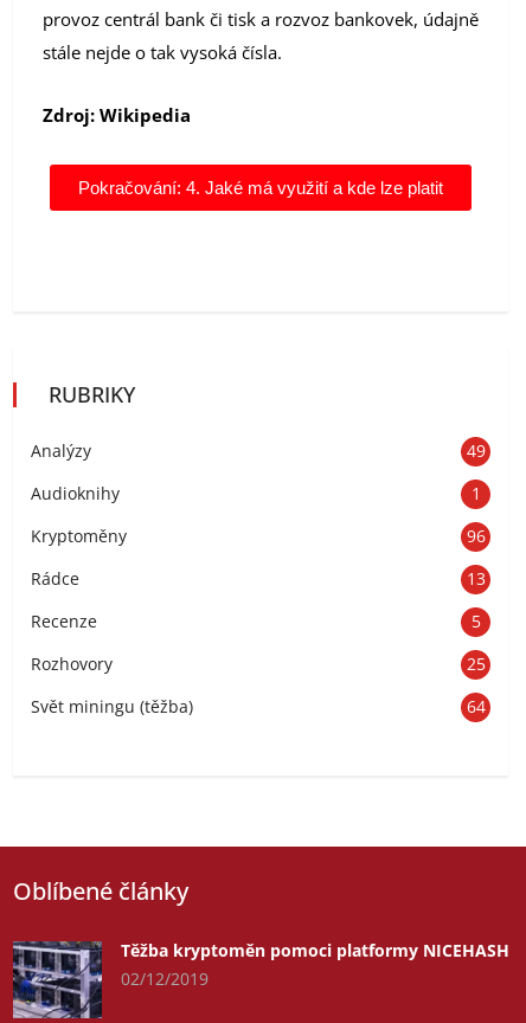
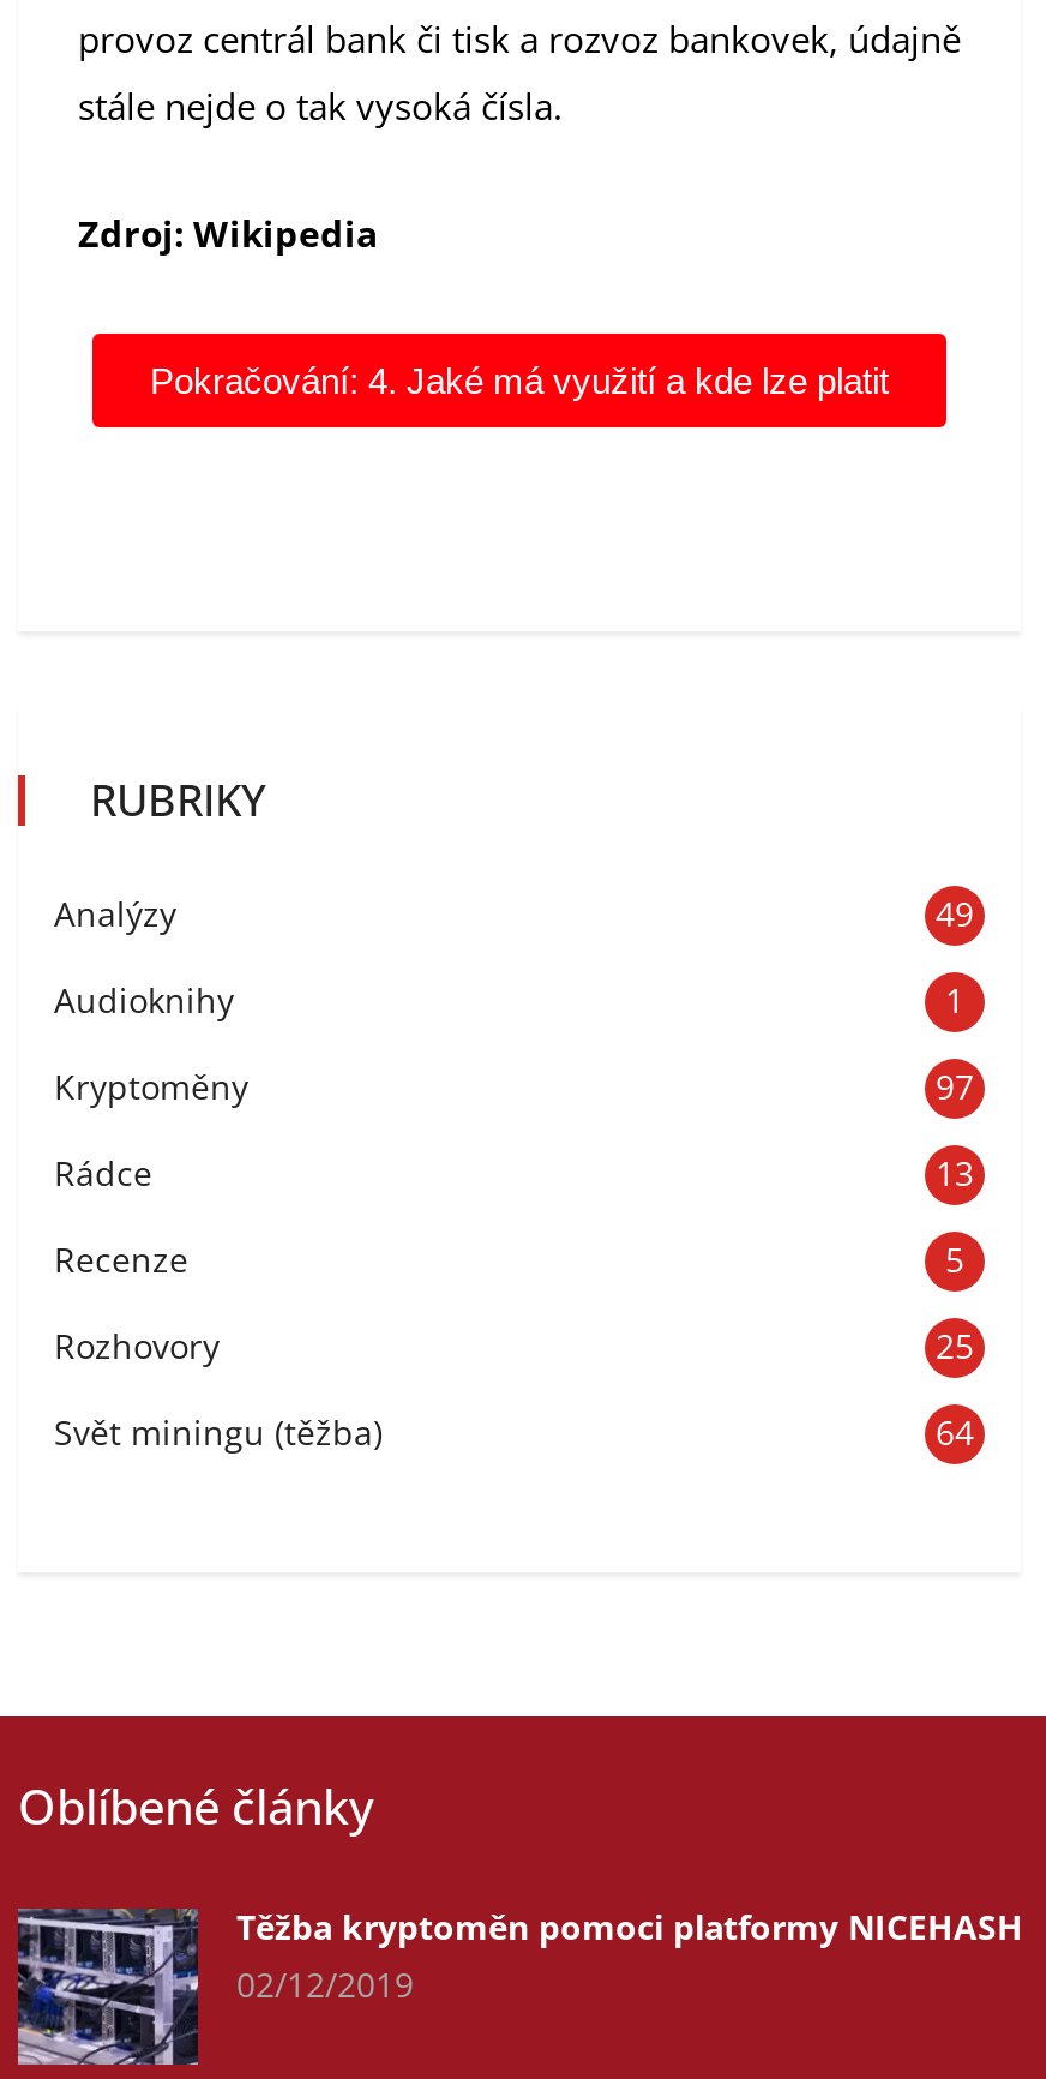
[466,525,485,547] 96 -> [936,1064,974,1110] 97

